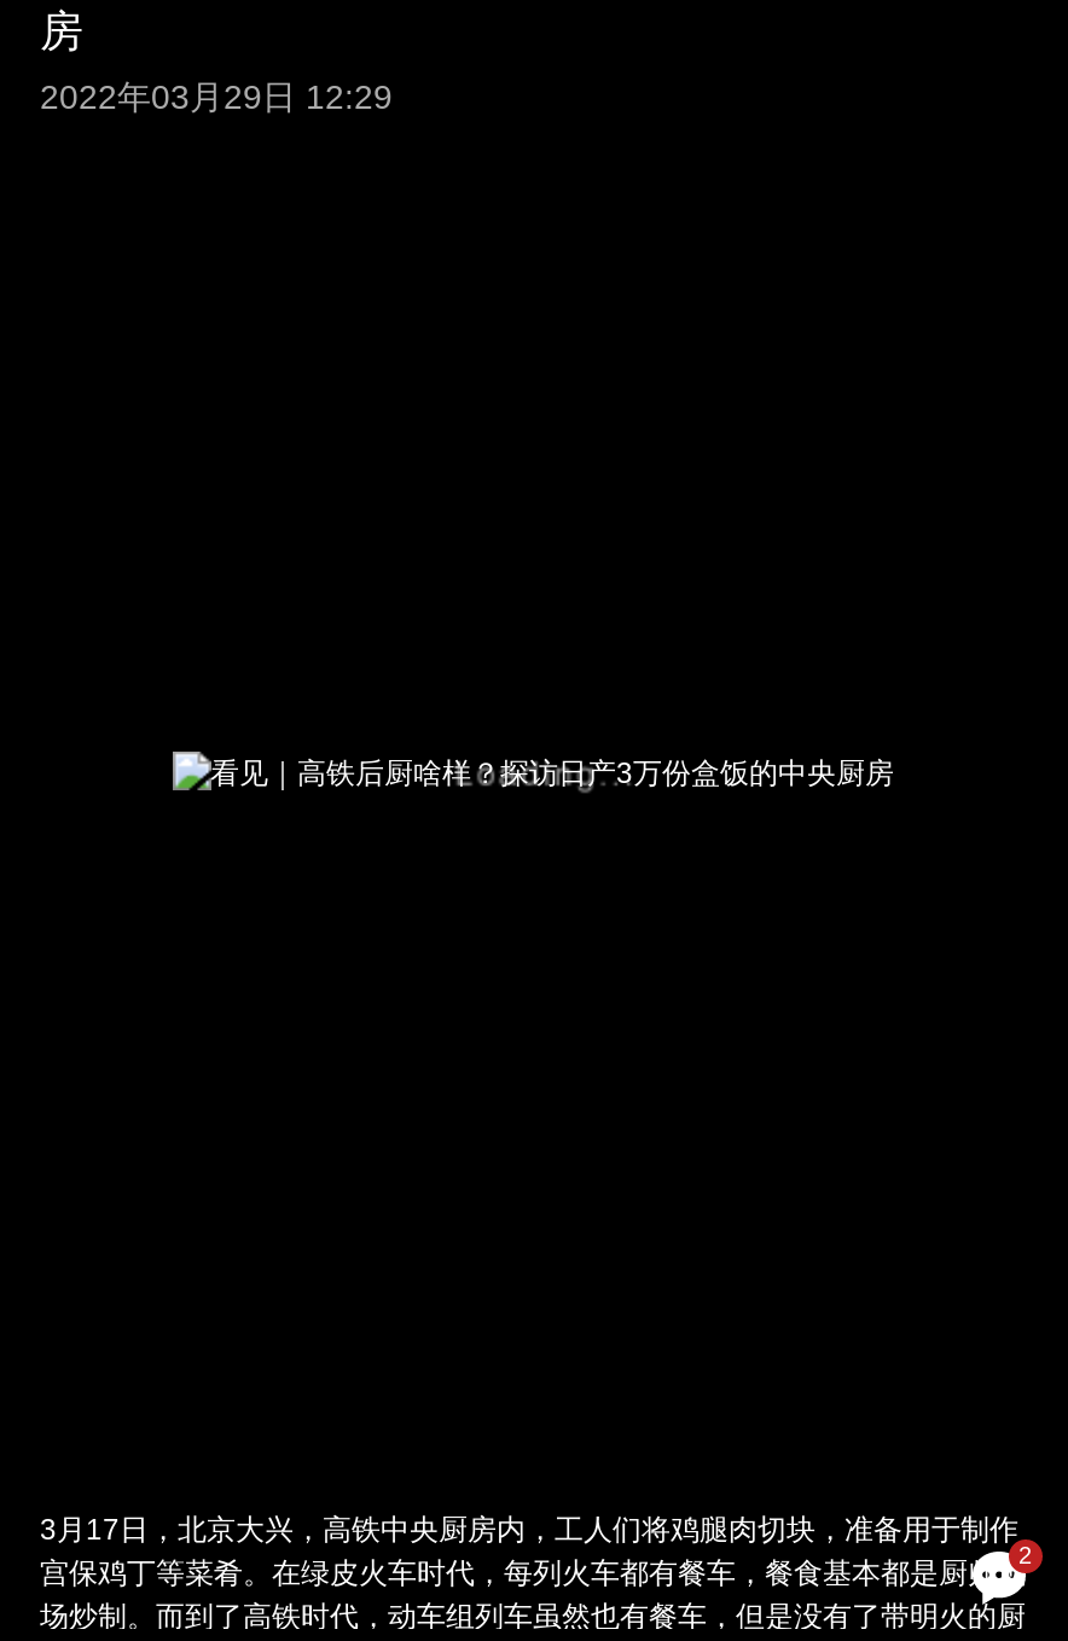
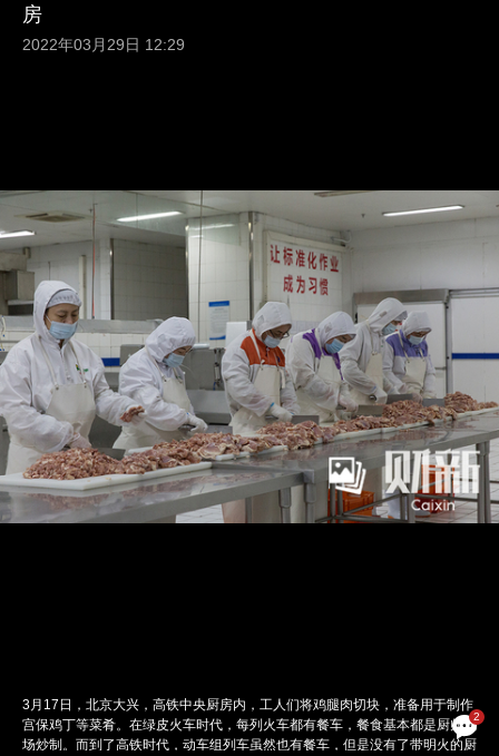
none -> [3,189,496,524] [image]

